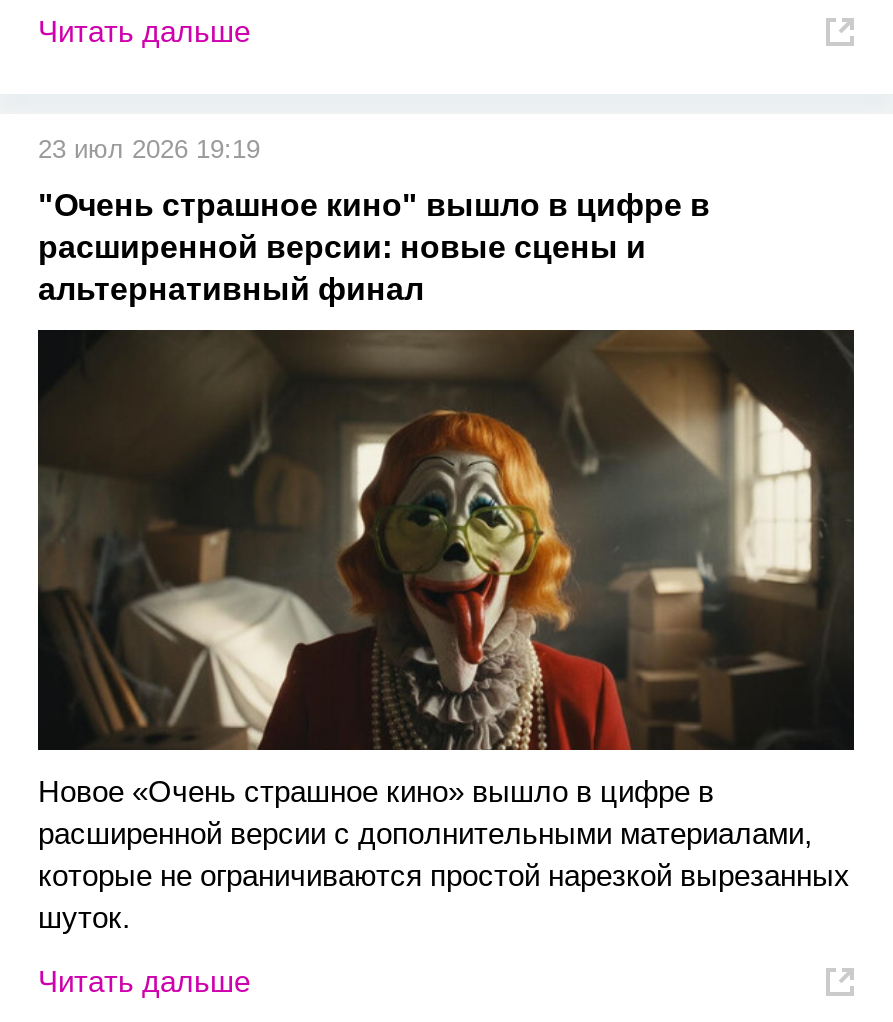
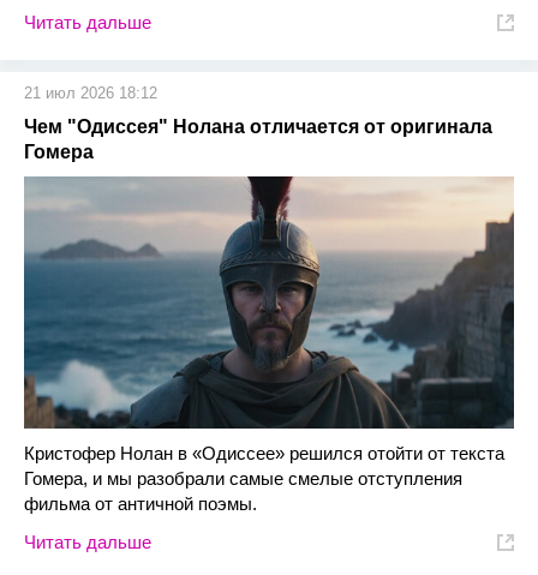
[38,134,260,164] 23 июл 2026 19:19 -> [24,84,157,102] 21 июл 2026 18:12
[38,188,710,306] "Очень страшное кино" вышло в цифре в | расширенной версии: новые сцены и | альтернативный финал -> [24,116,492,162] Чем "Одиссея" Нолана отличается от оригинала | Гомера
[38,328,856,934] [image] | Новое «Очень страшное кино» вышло в цифре в | расширенной версии с дополнительными материалами, | которые не ограничиваются простой нарезкой вырезанных | шуток. -> [23,175,515,514] [image] | Кристофер Нолан в «Одиссее» решился отойти от текста | Гомера, и мы разобрали самые смелые отступления | фильма от античной поэмы.

